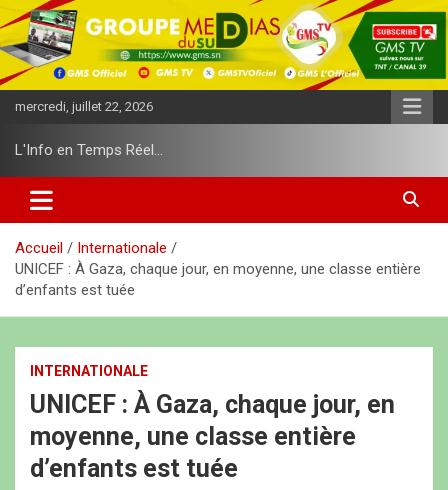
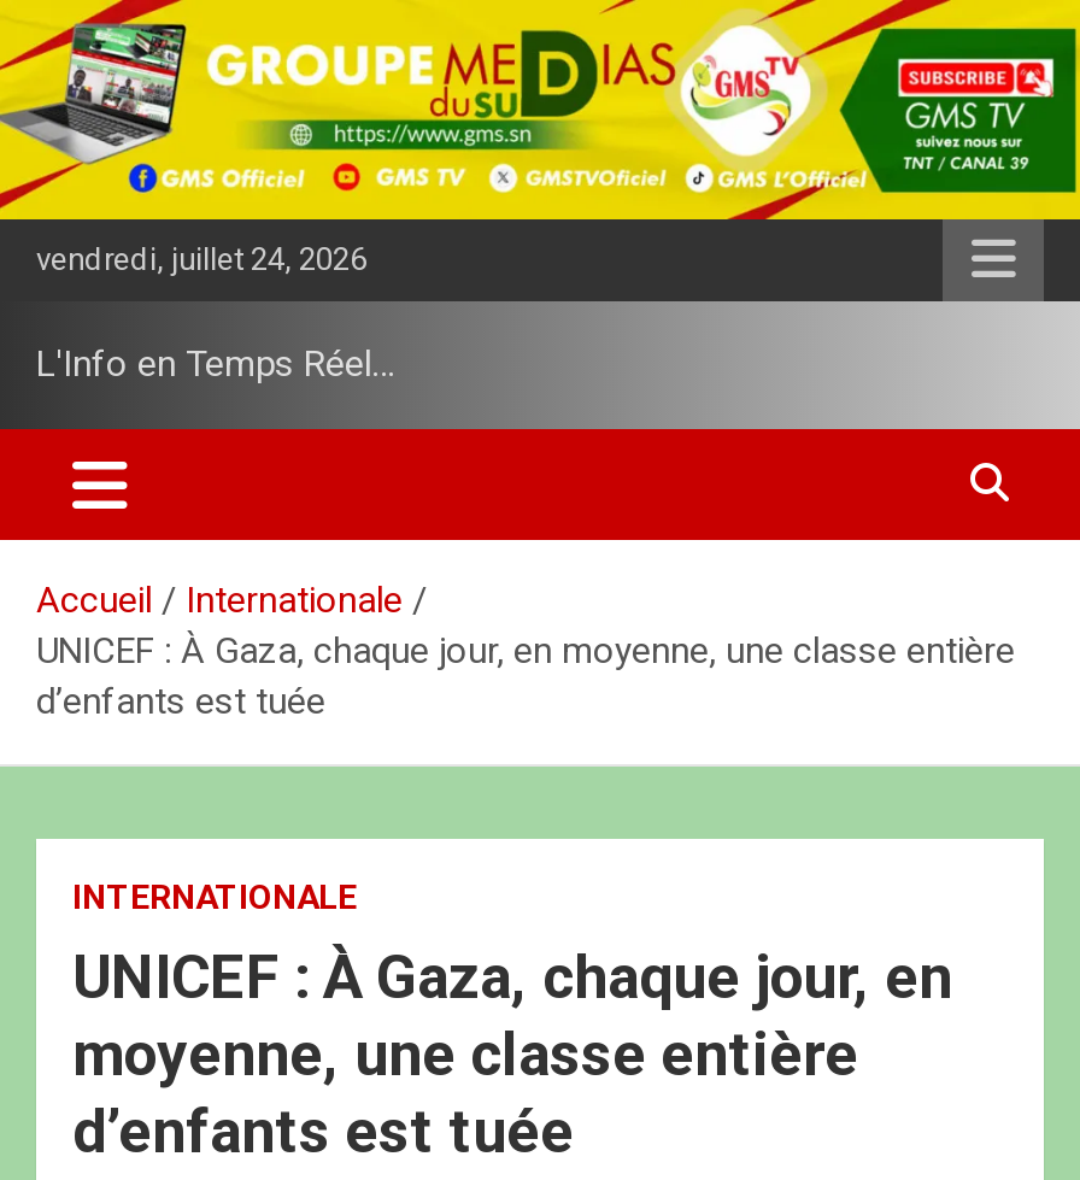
[15,99,153,114] mercredi, juillet 22, 2026 -> [36,240,366,276] vendredi, juillet 24, 2026

